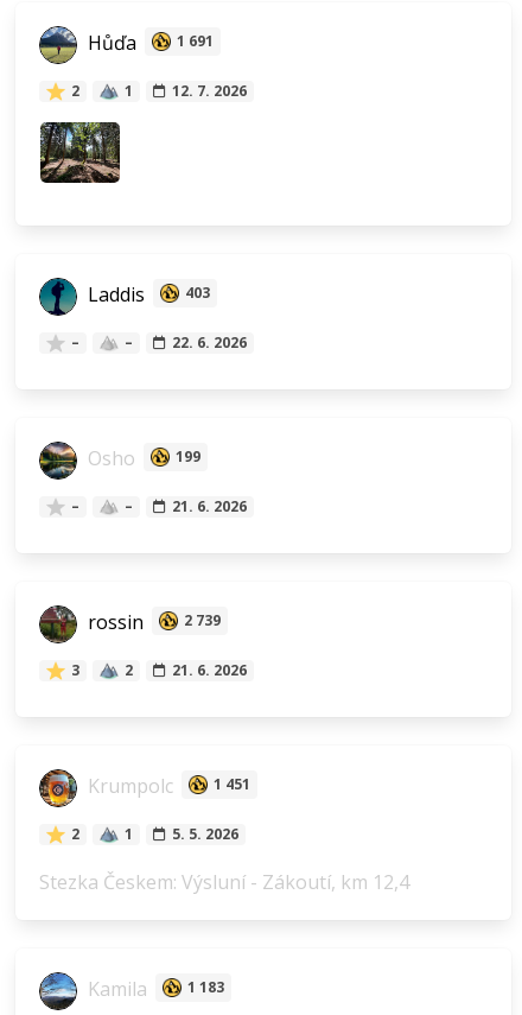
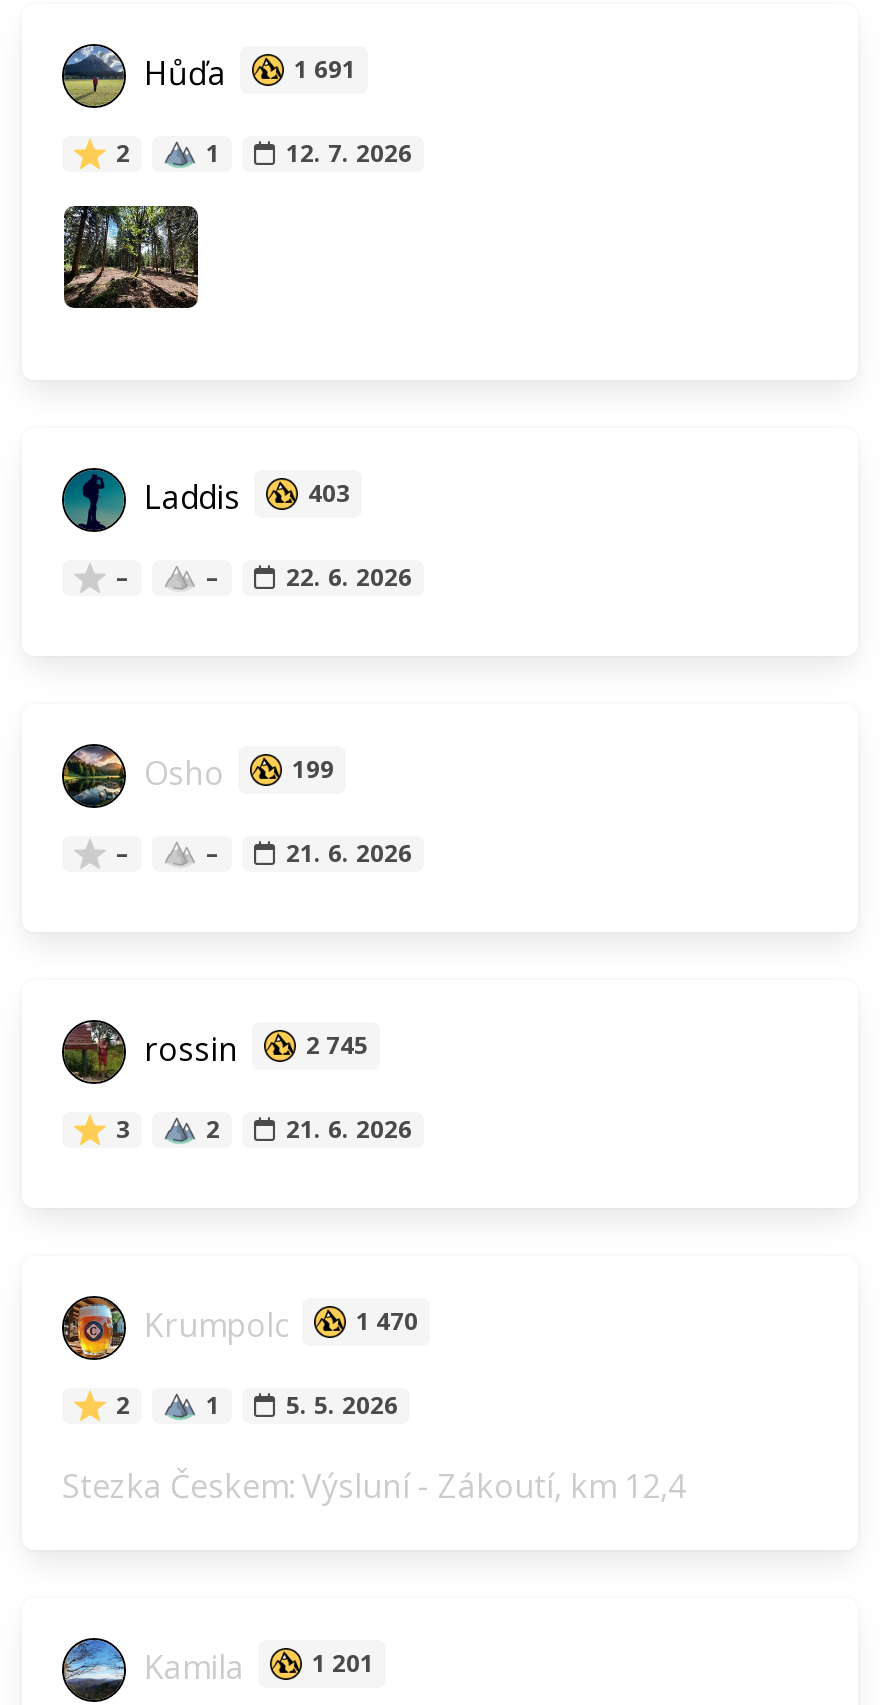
[83,610,221,636] rossin 2 739 -> [136,1028,368,1072] rossin 2 745
[83,774,250,800] Krumpolc 1 451 -> [136,1304,418,1348] Krumpolc 1 470
[83,977,224,1003] Kamila 1 183 -> [136,1646,374,1690] Kamila 1 201

